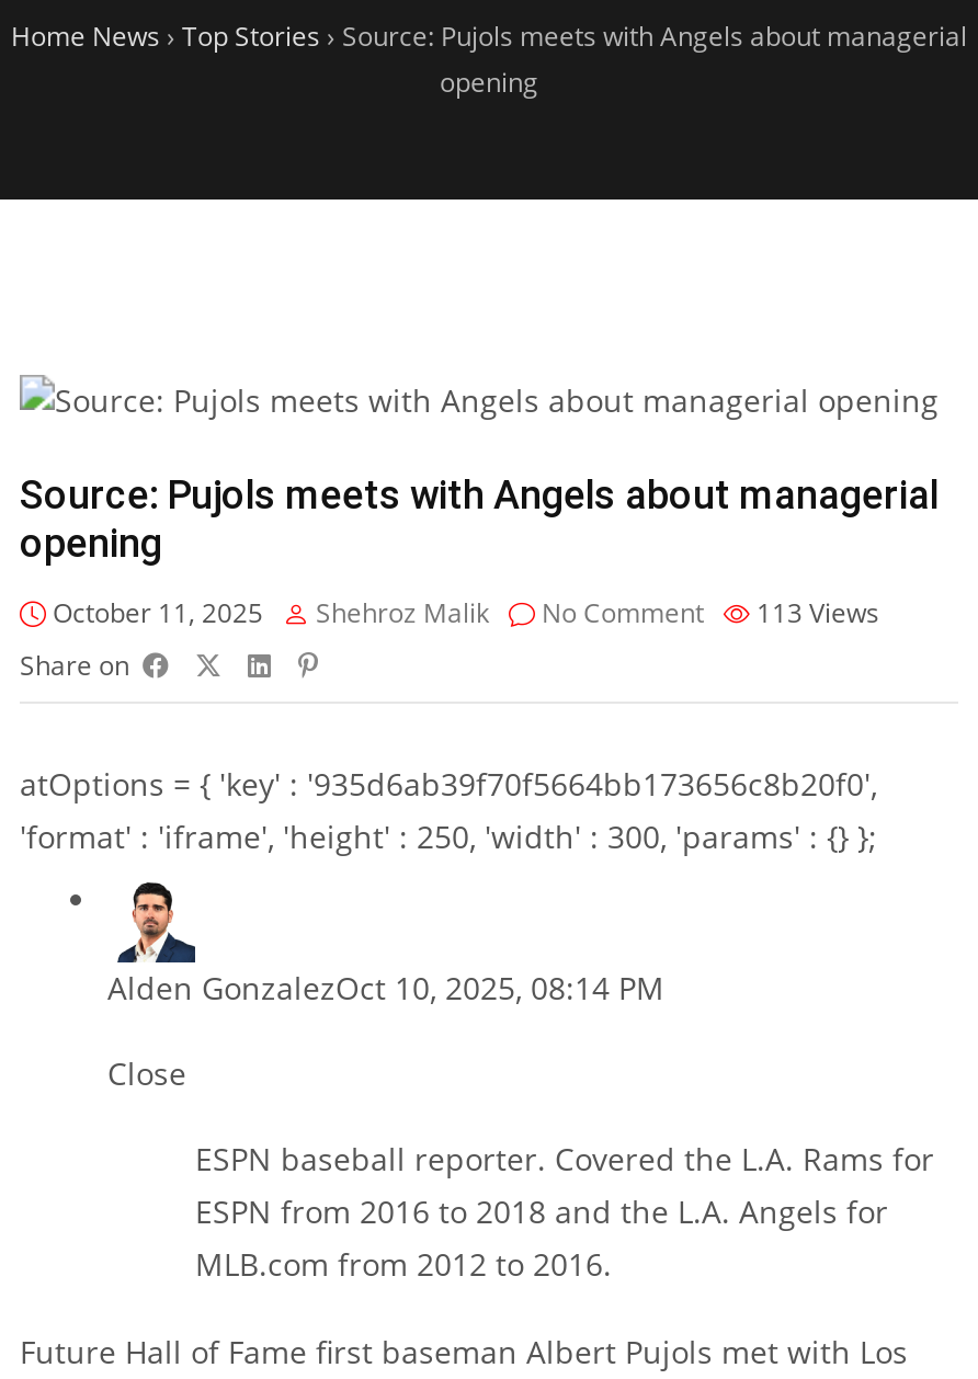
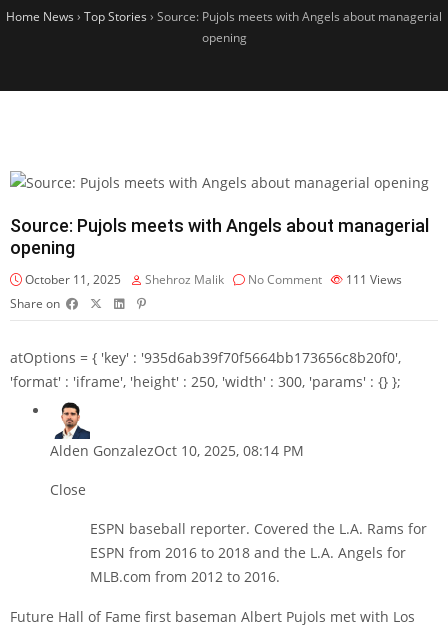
[46,594,879,631] October 11, 2025 Shehroz Malik No Comment 113 Views -> [22,271,402,288] October 11, 2025 Shehroz Malik No Comment 111 Views

